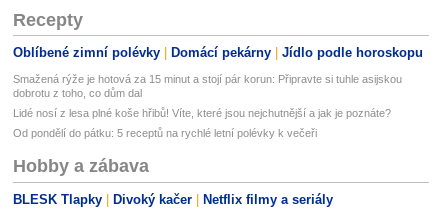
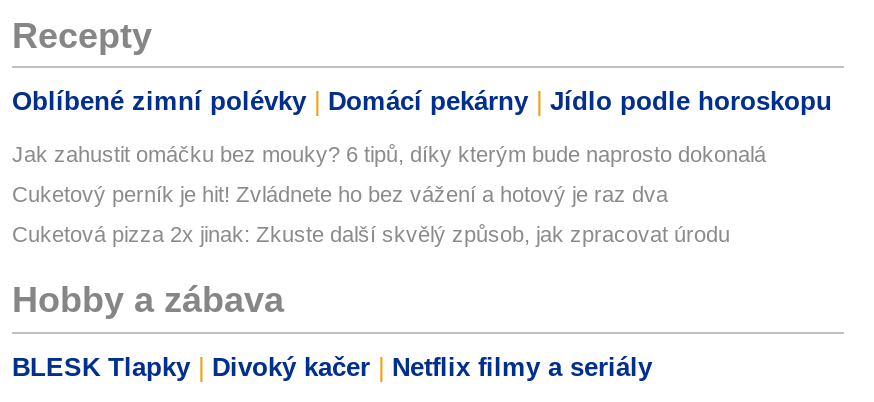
[13,73,402,99] Smažená rýže je hotová za 15 minut a stojí pár korun: Připravte si tuhle asijskou | dobrotu z toho, co dům dal -> [12,143,766,167] Jak zahustit omáčku bez mouky? 6 tipů, díky kterým bude naprosto dokonalá
[13,107,391,119] Lidé nosí z lesa plné koše hřibů! Víte, které jsou nejchutnější a jak je poznáte? -> [12,183,668,207] Cuketový perník je hit! Zvládnete ho bez vážení a hotový je raz dva
[13,127,317,139] Od pondělí do pátku: 5 receptů na rychlé letní polévky k večeři -> [12,223,730,247] Cuketová pizza 2x jinak: Zkuste další skvělý způsob, jak zpracovat úrodu

